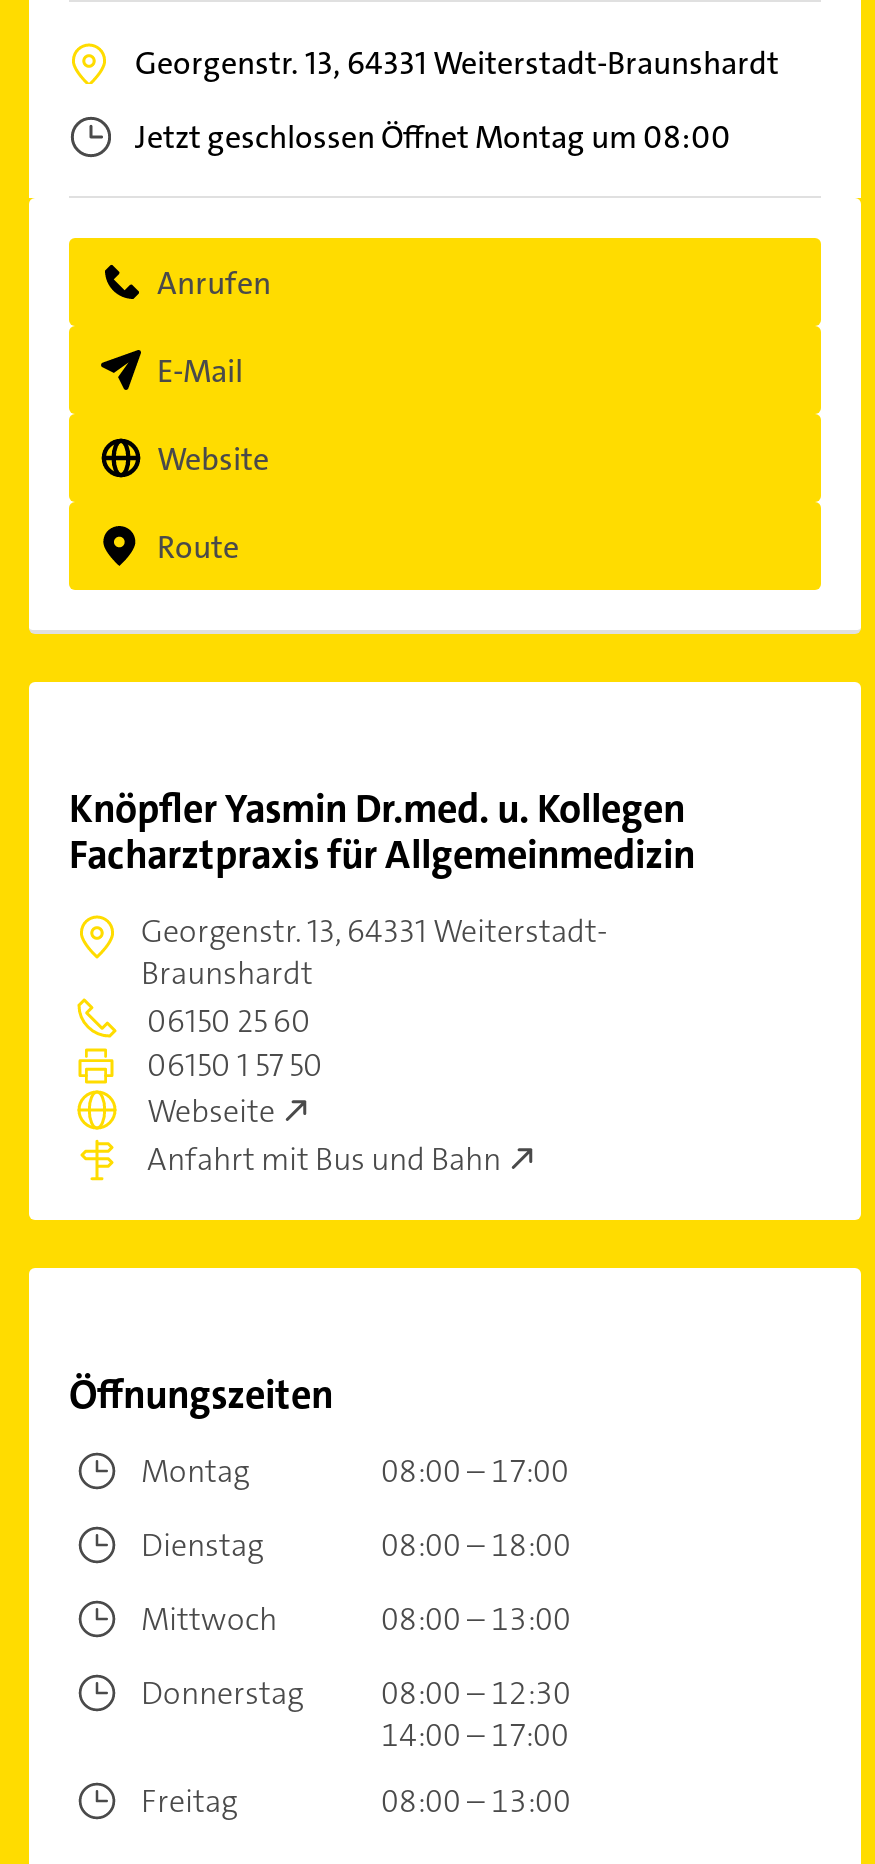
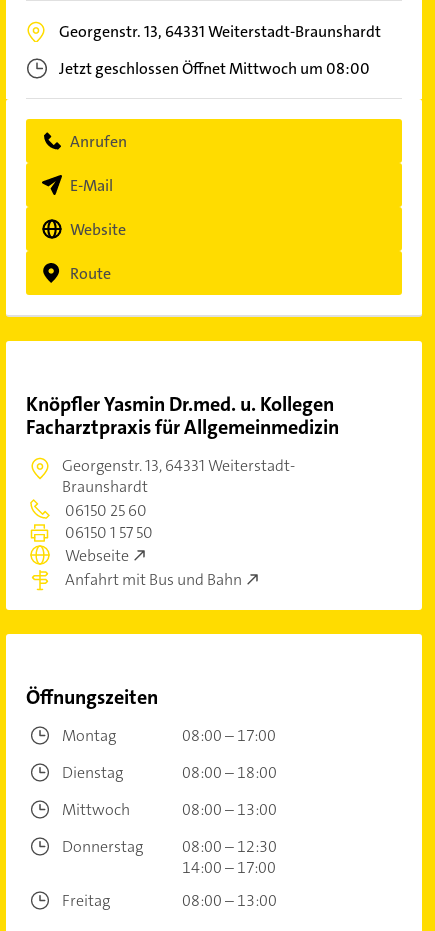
[135,116,731,158] Jetzt geschlossen Öffnet Montag um 08:00 -> [59,58,370,79] Jetzt geschlossen Öffnet Mittwoch um 08:00

